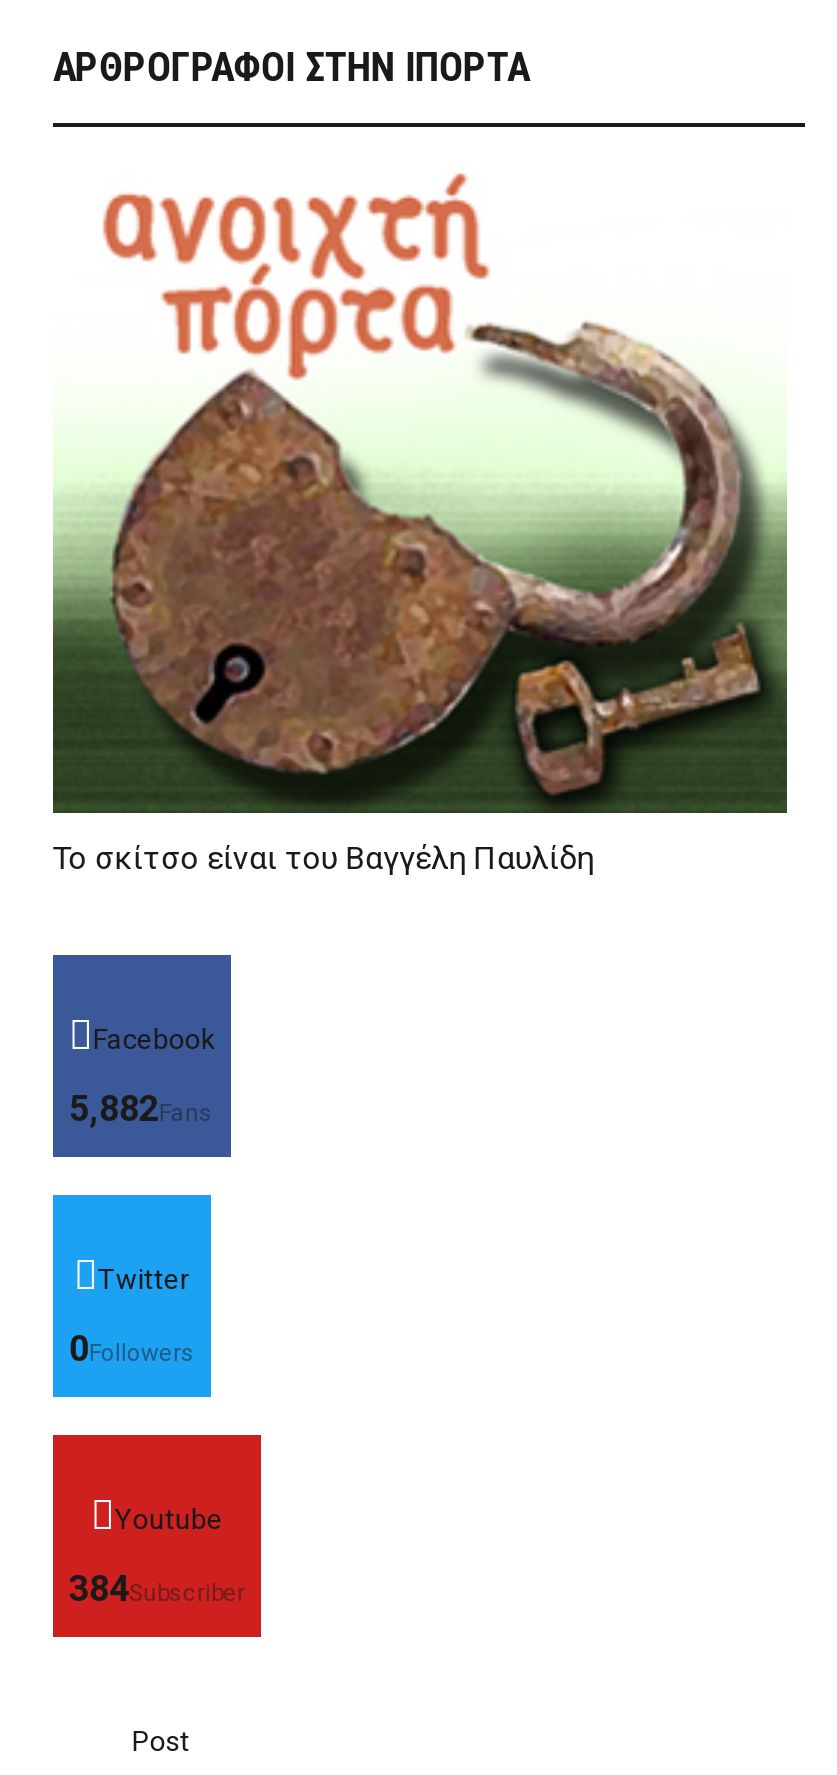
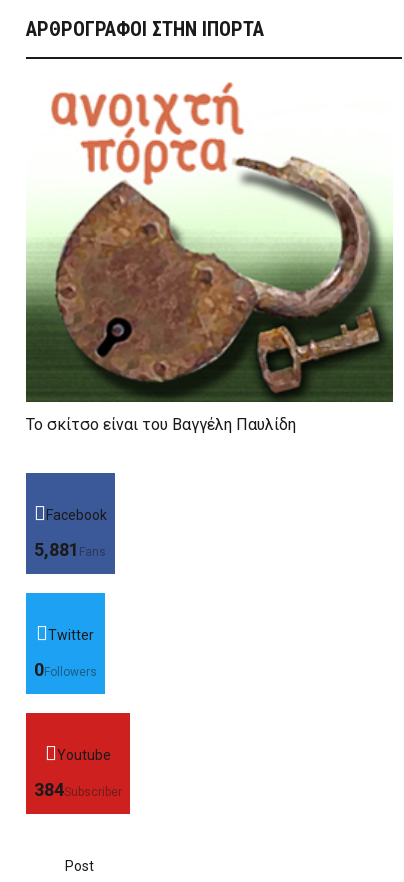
[69,1087,213,1129] 5,882Fans -> [34,539,106,560] 5,881Fans

